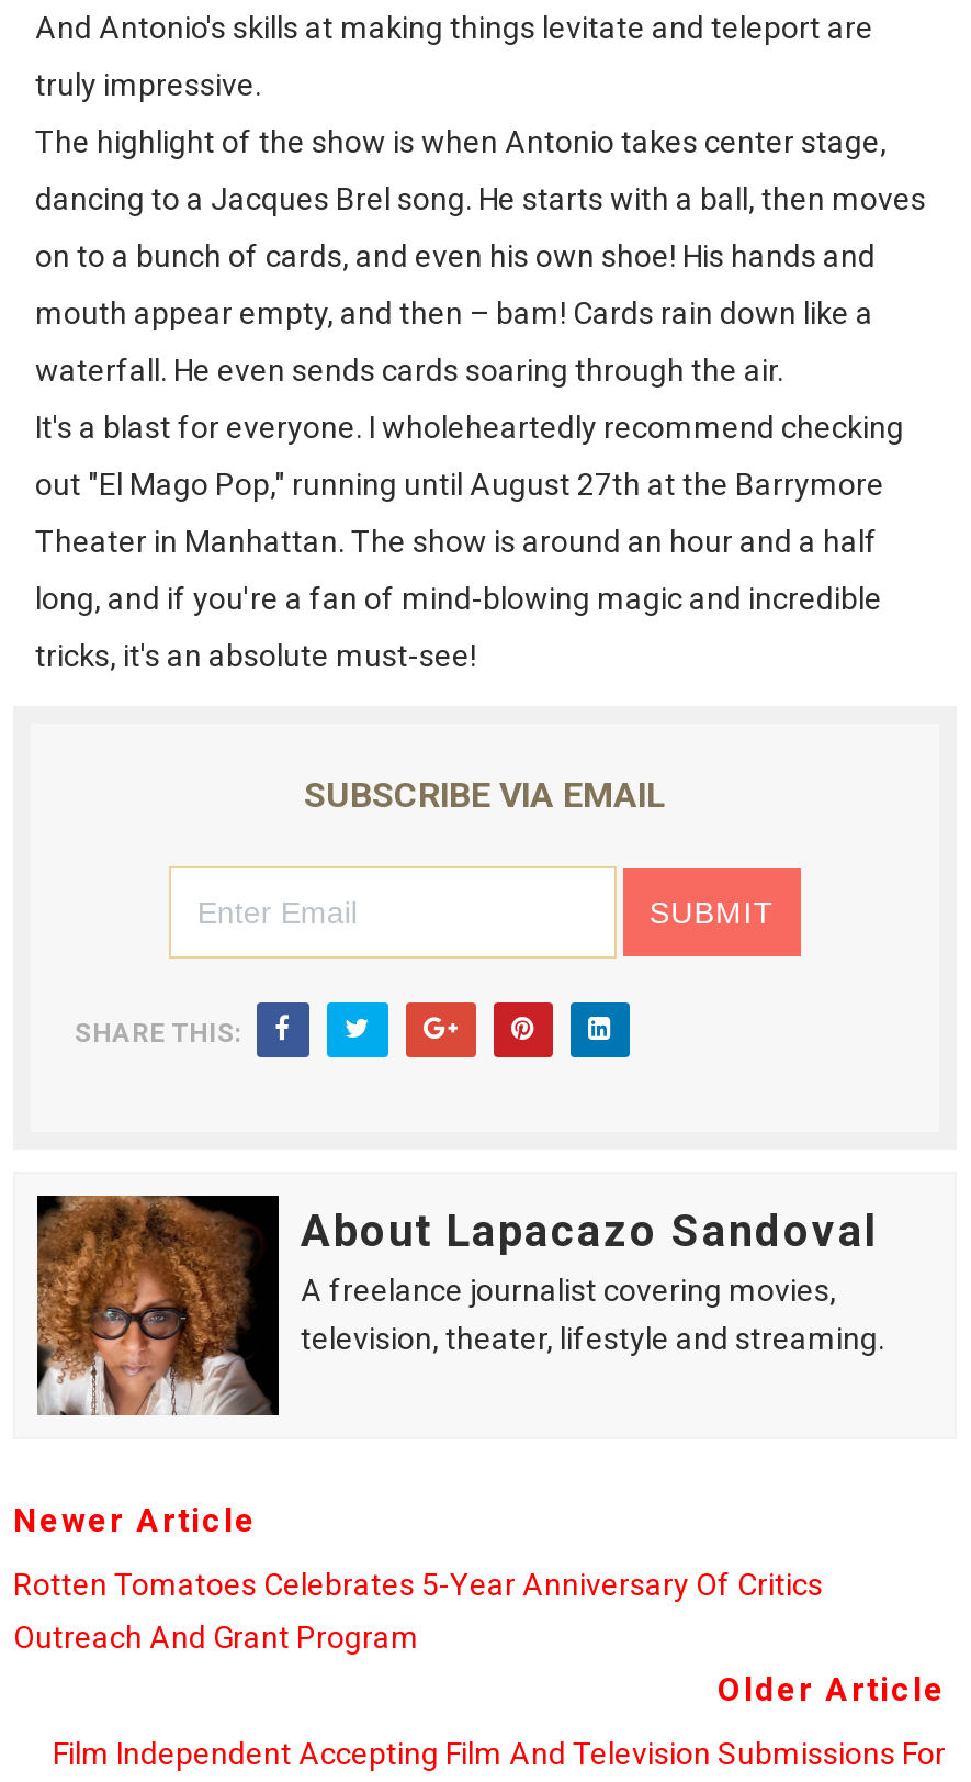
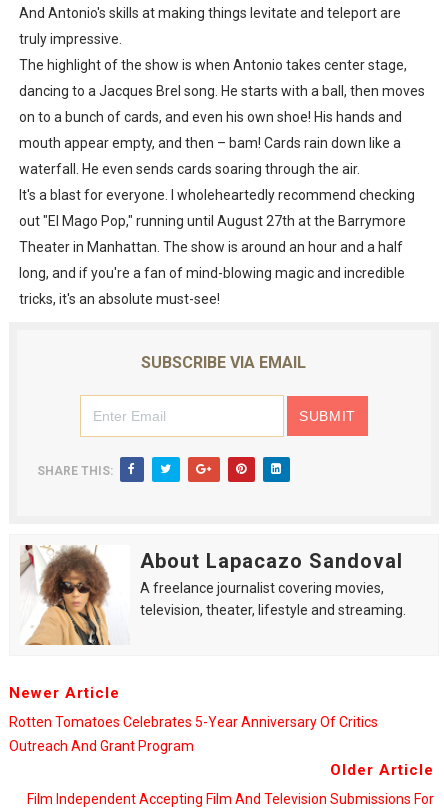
[35,1193,281,1417] [image] -> [20,544,130,646] [image]

